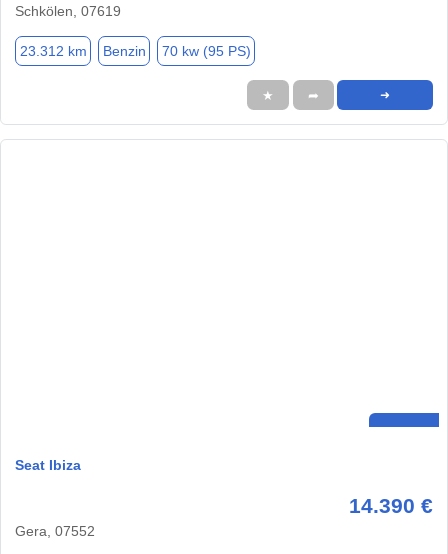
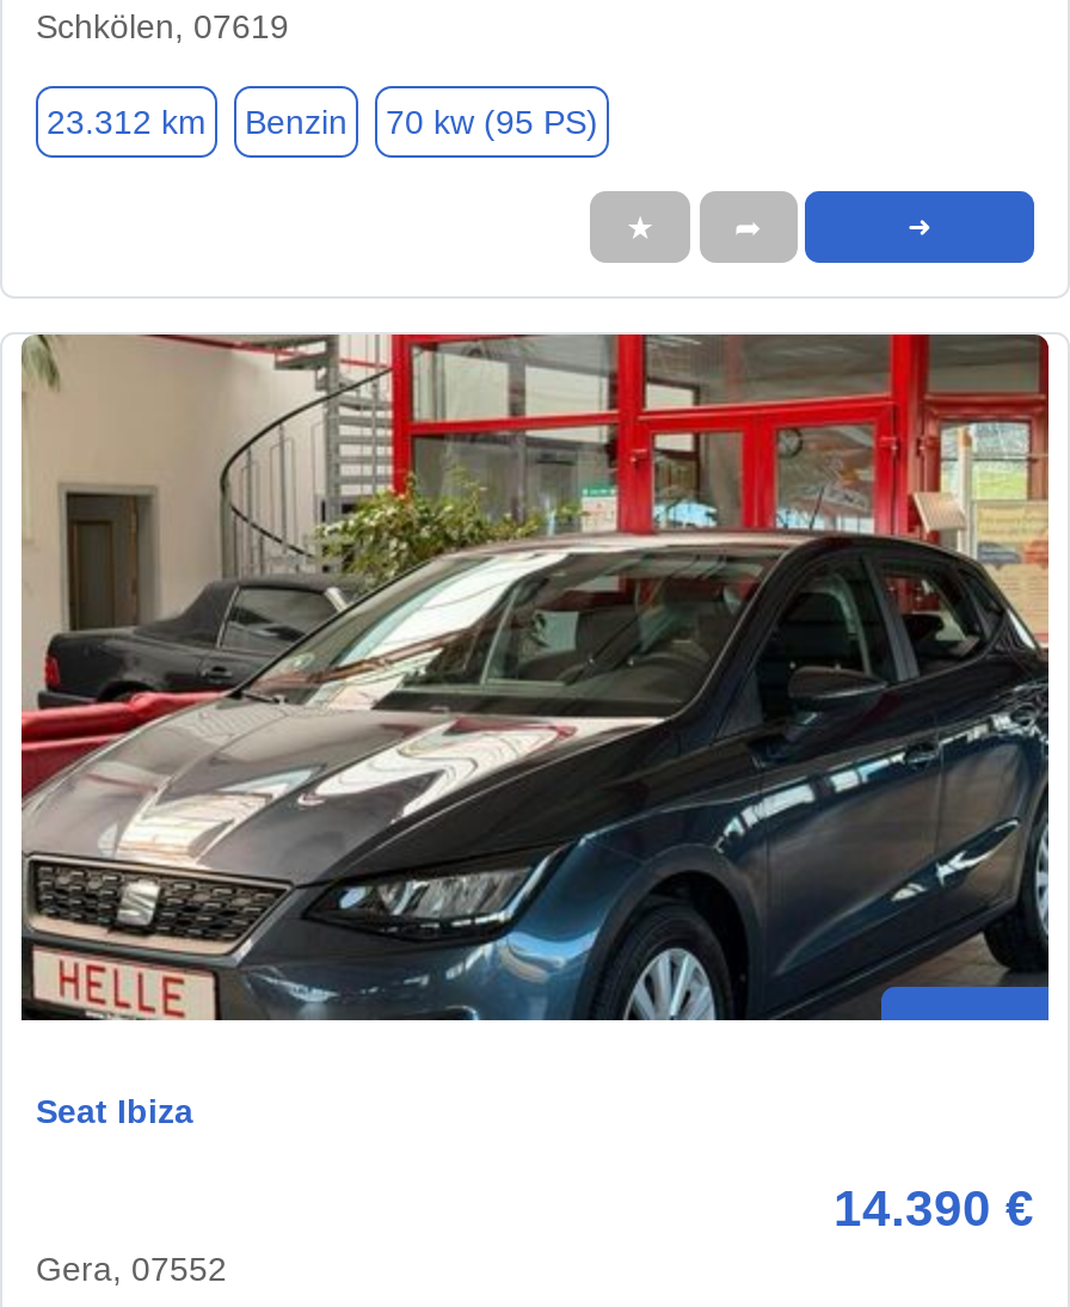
none -> [19,332,1051,1023] [image]

